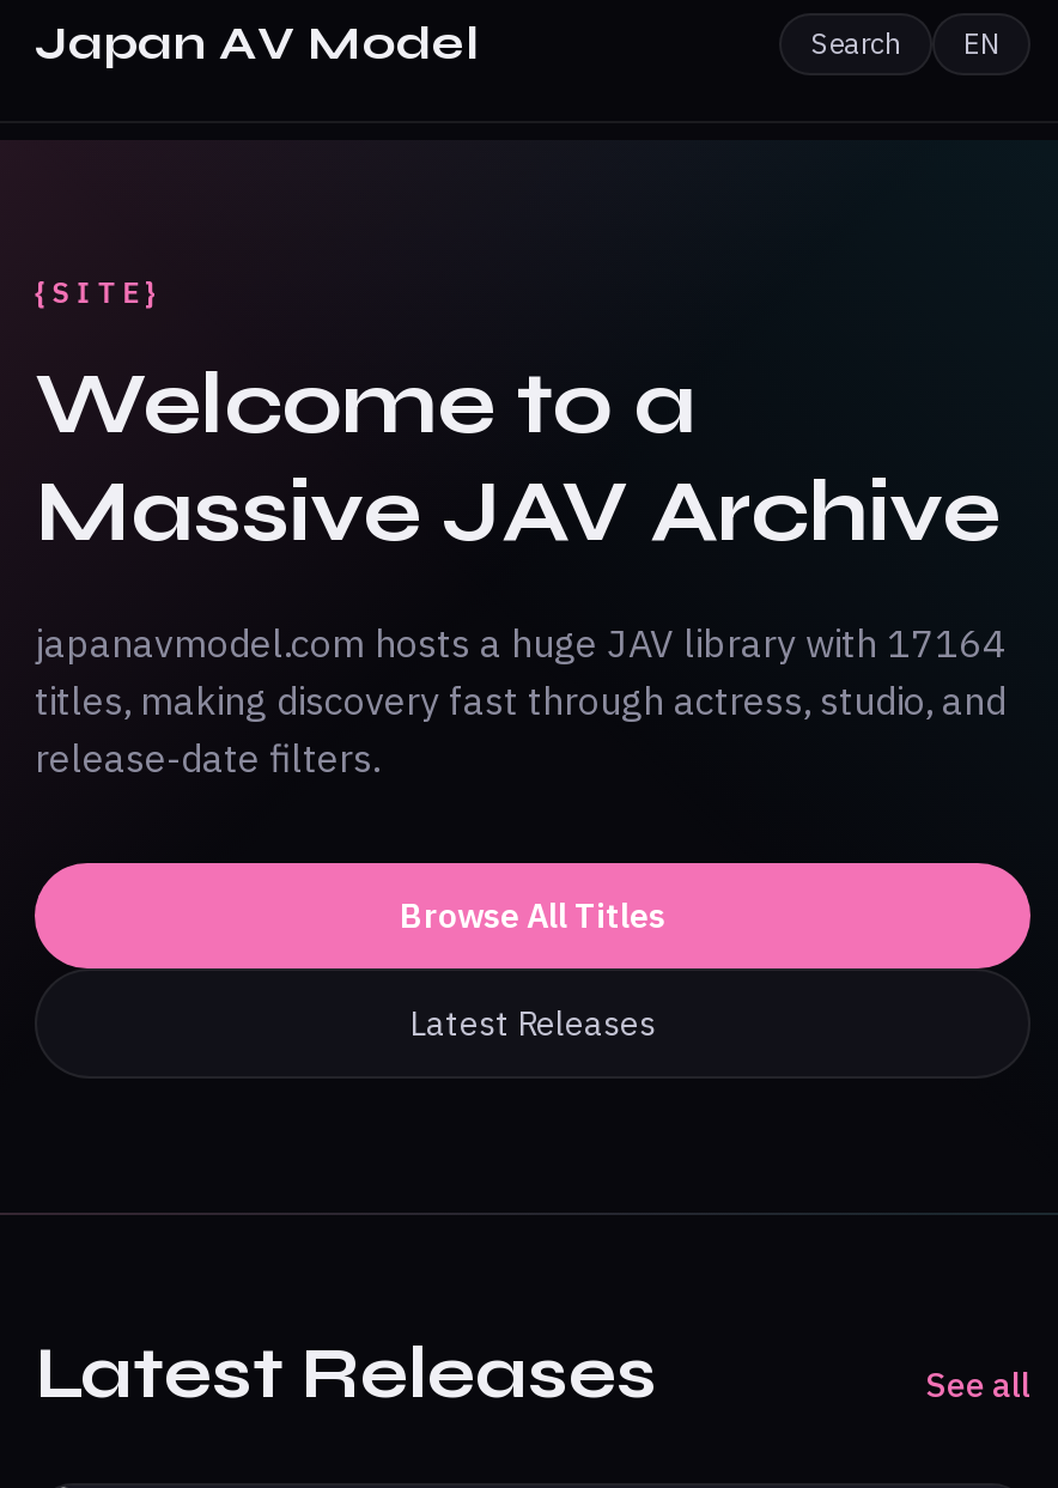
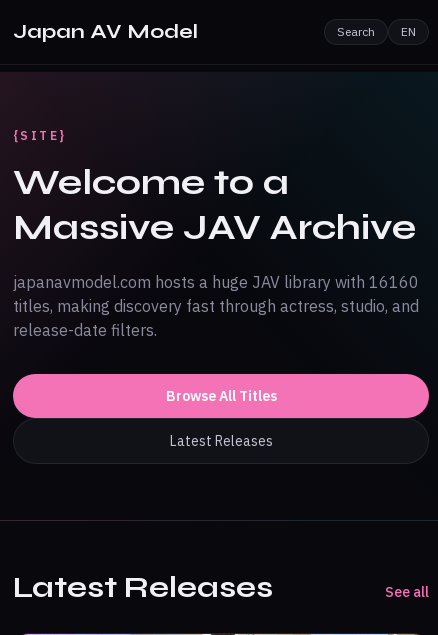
[35,619,1007,667] japanavmodel.com hosts a huge JAV library with 17164 -> [13,272,419,292] japanavmodel.com hosts a huge JAV library with 16160

